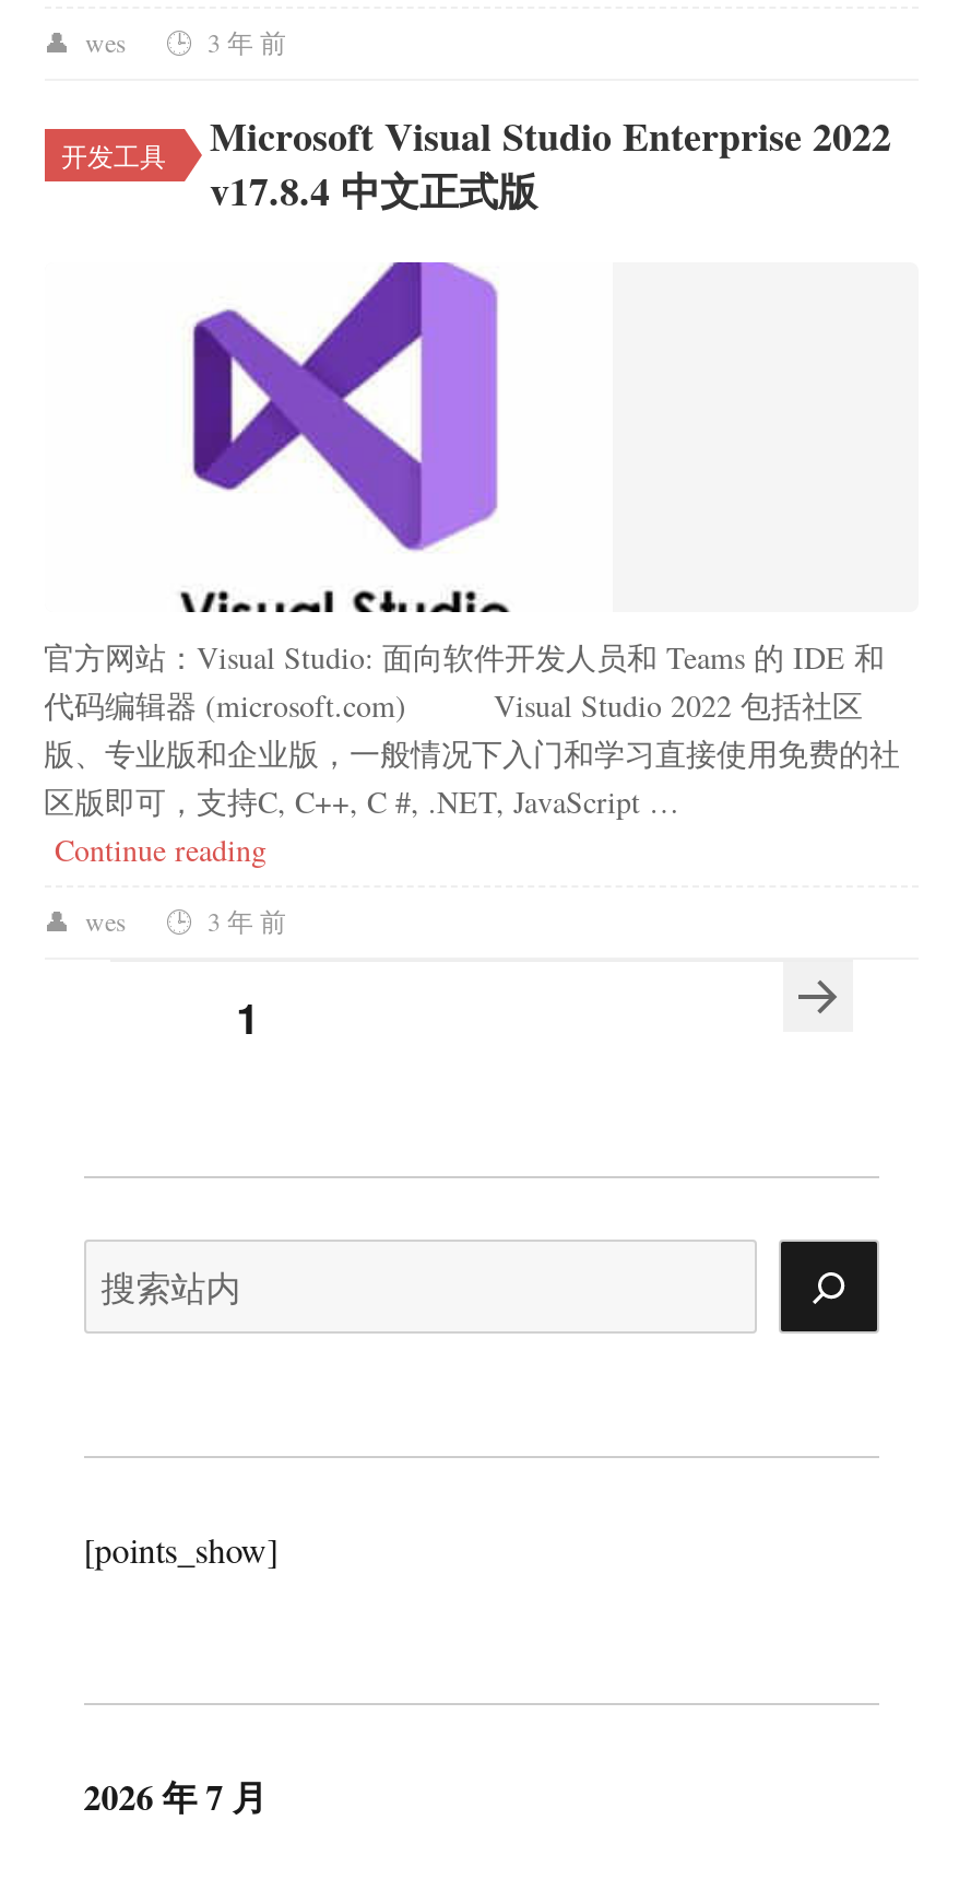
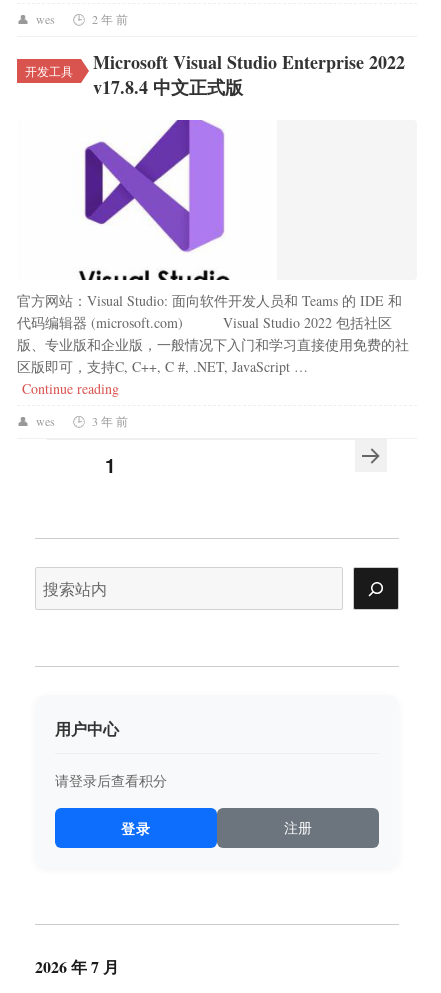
[201,24,286,59] 3 年 前 -> [88,11,127,27] 2 年 前
[83,1526,278,1572] [points_show] -> [55,717,312,838] 用户中心 | 请登录后查看积分 | 登录 | 注册

